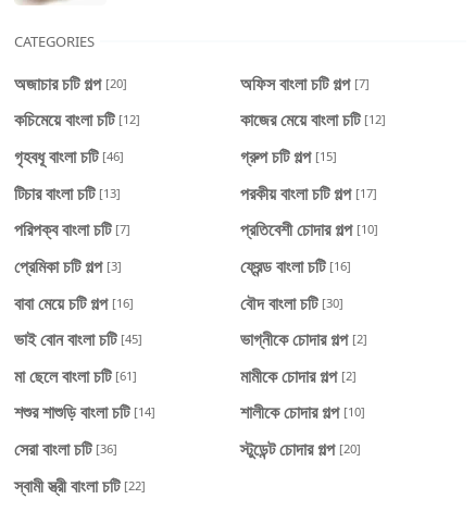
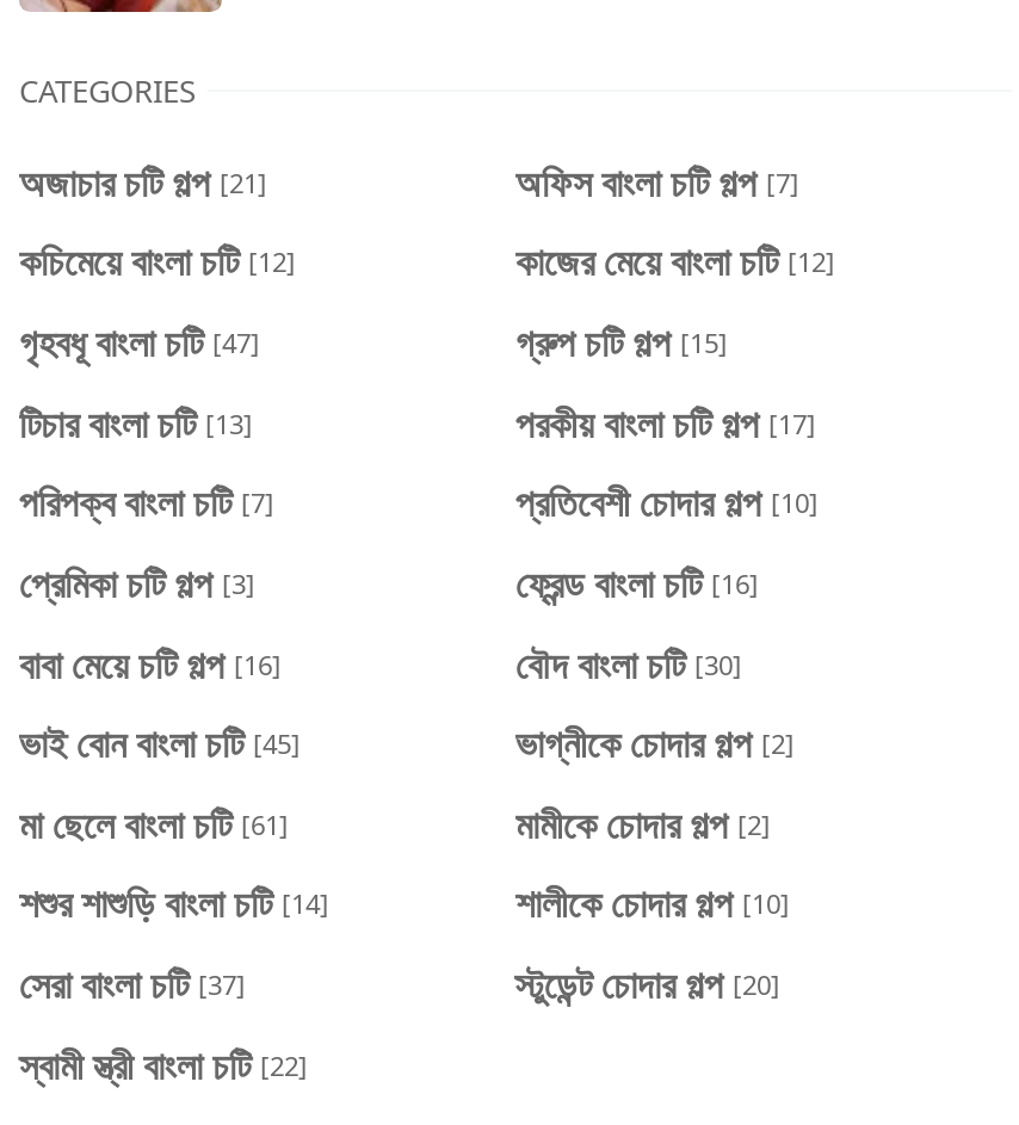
[14,71,127,95] অজাচার চটি গল্প [20] -> [19,156,267,209] অজাচার চটি গল্প [21]
[14,144,124,168] গৃহবধূ বাংলা চটি [46] -> [19,317,260,369] গৃহবধূ বাংলা চটি [47]
[14,437,117,461] সেরা বাংলা চটি [36] -> [19,958,246,1011] সেরা বাংলা চটি [37]

